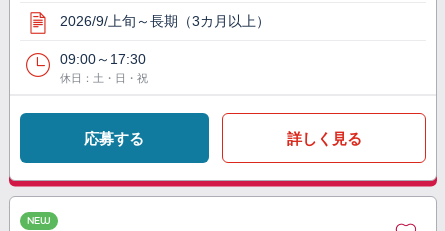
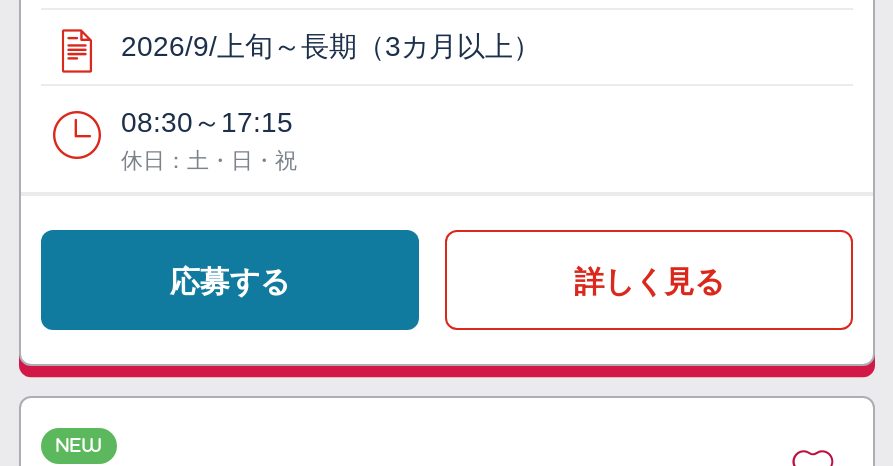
[60,51,146,67] 09:00～17:30 -> [121,107,293,139] 08:30～17:15

